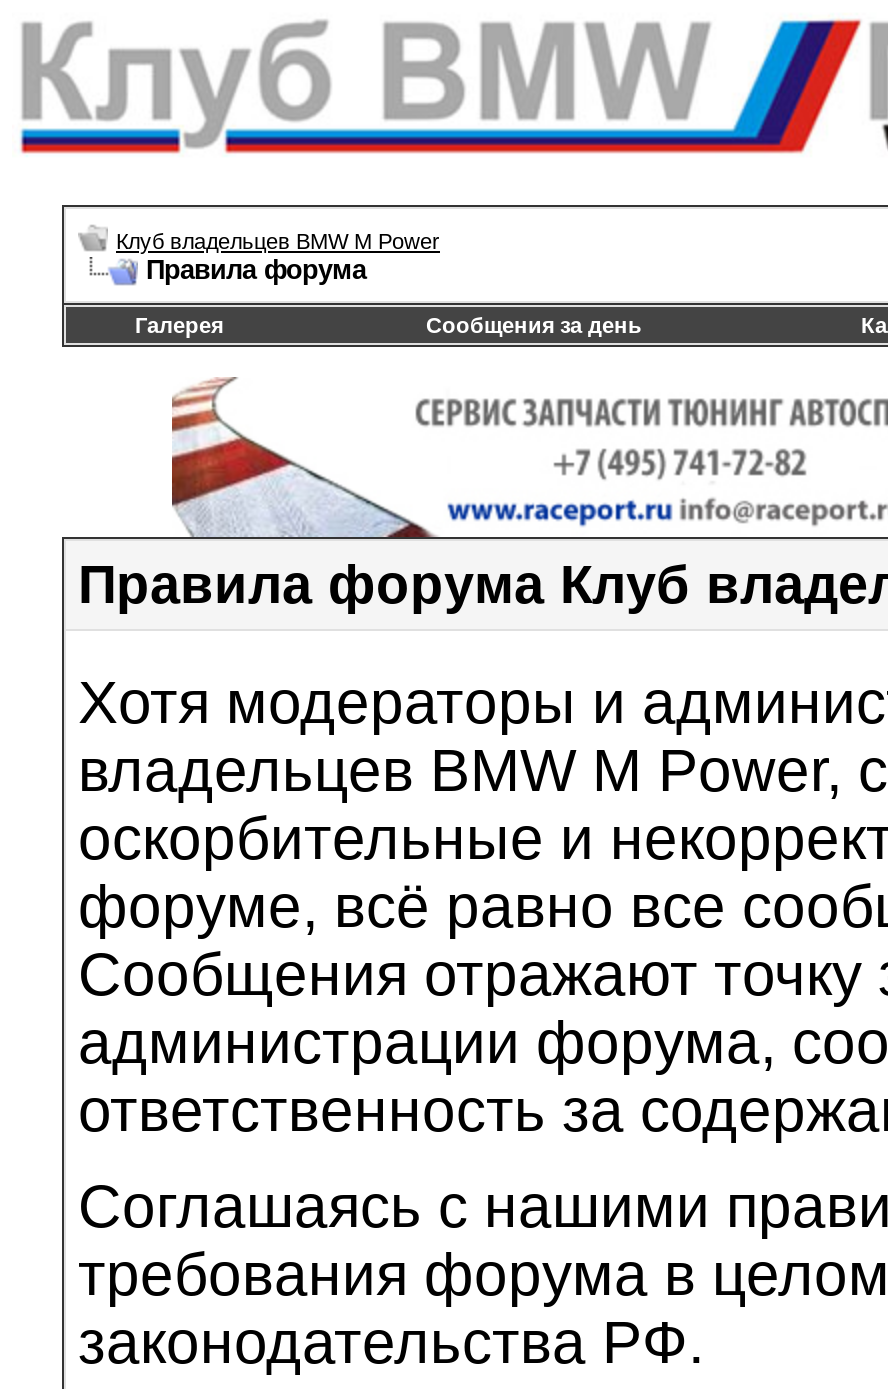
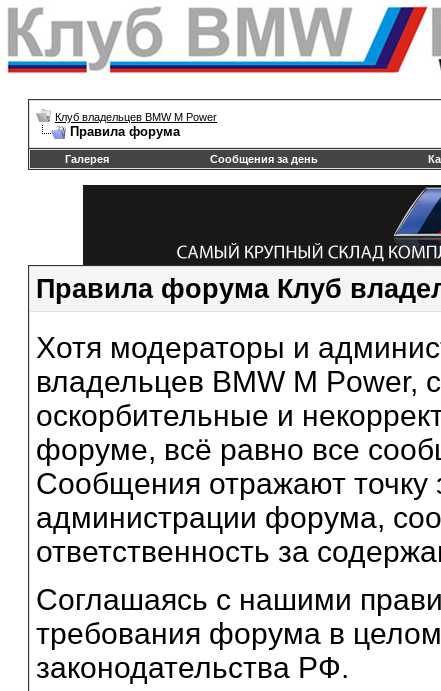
[170,377,882,539] [image] -> [82,184,438,266] [image]

